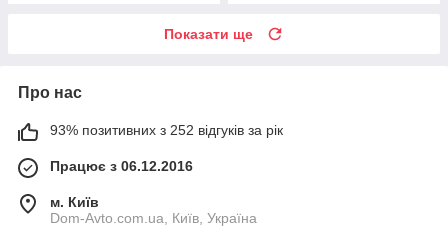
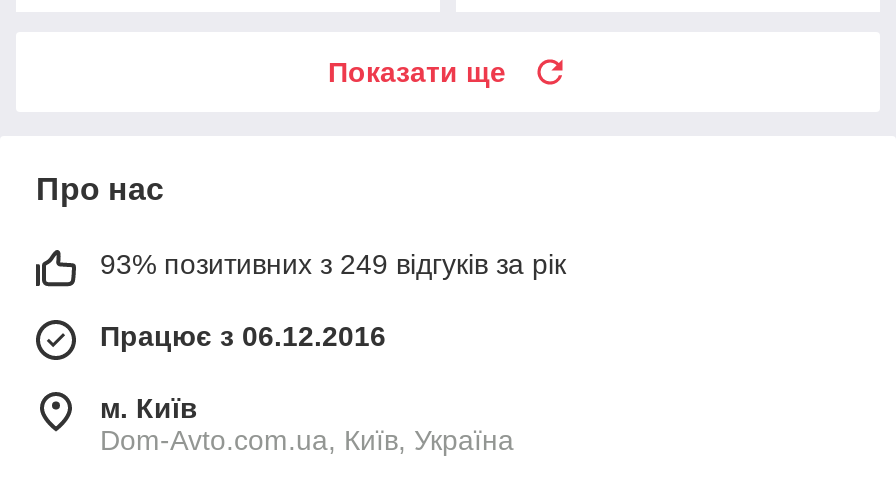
[50,122,283,138] 93% позитивних з 252 відгуків за рік -> [100,248,566,280] 93% позитивних з 249 відгуків за рік

